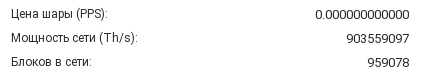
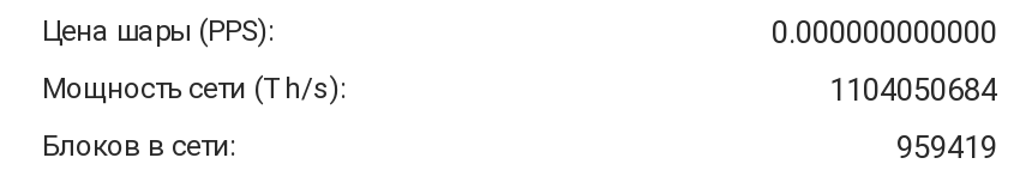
[346,31,409,46] 903559097 -> [829,72,997,108] 1104050684
[367,55,409,70] 959078 -> [896,129,997,165] 959419

